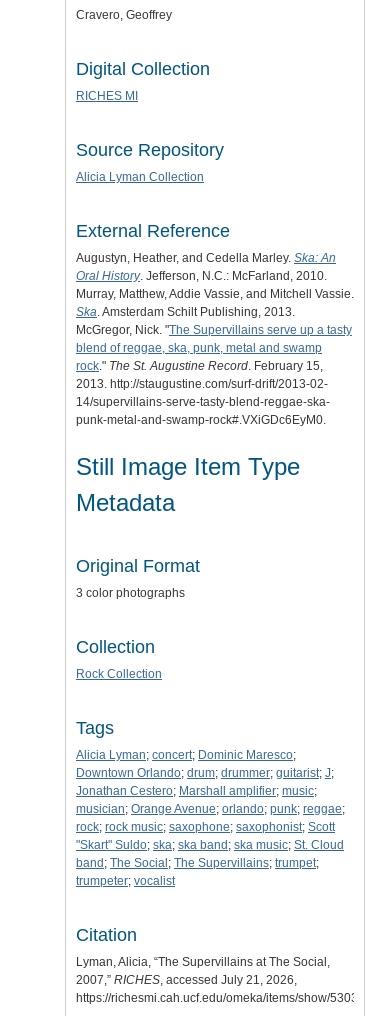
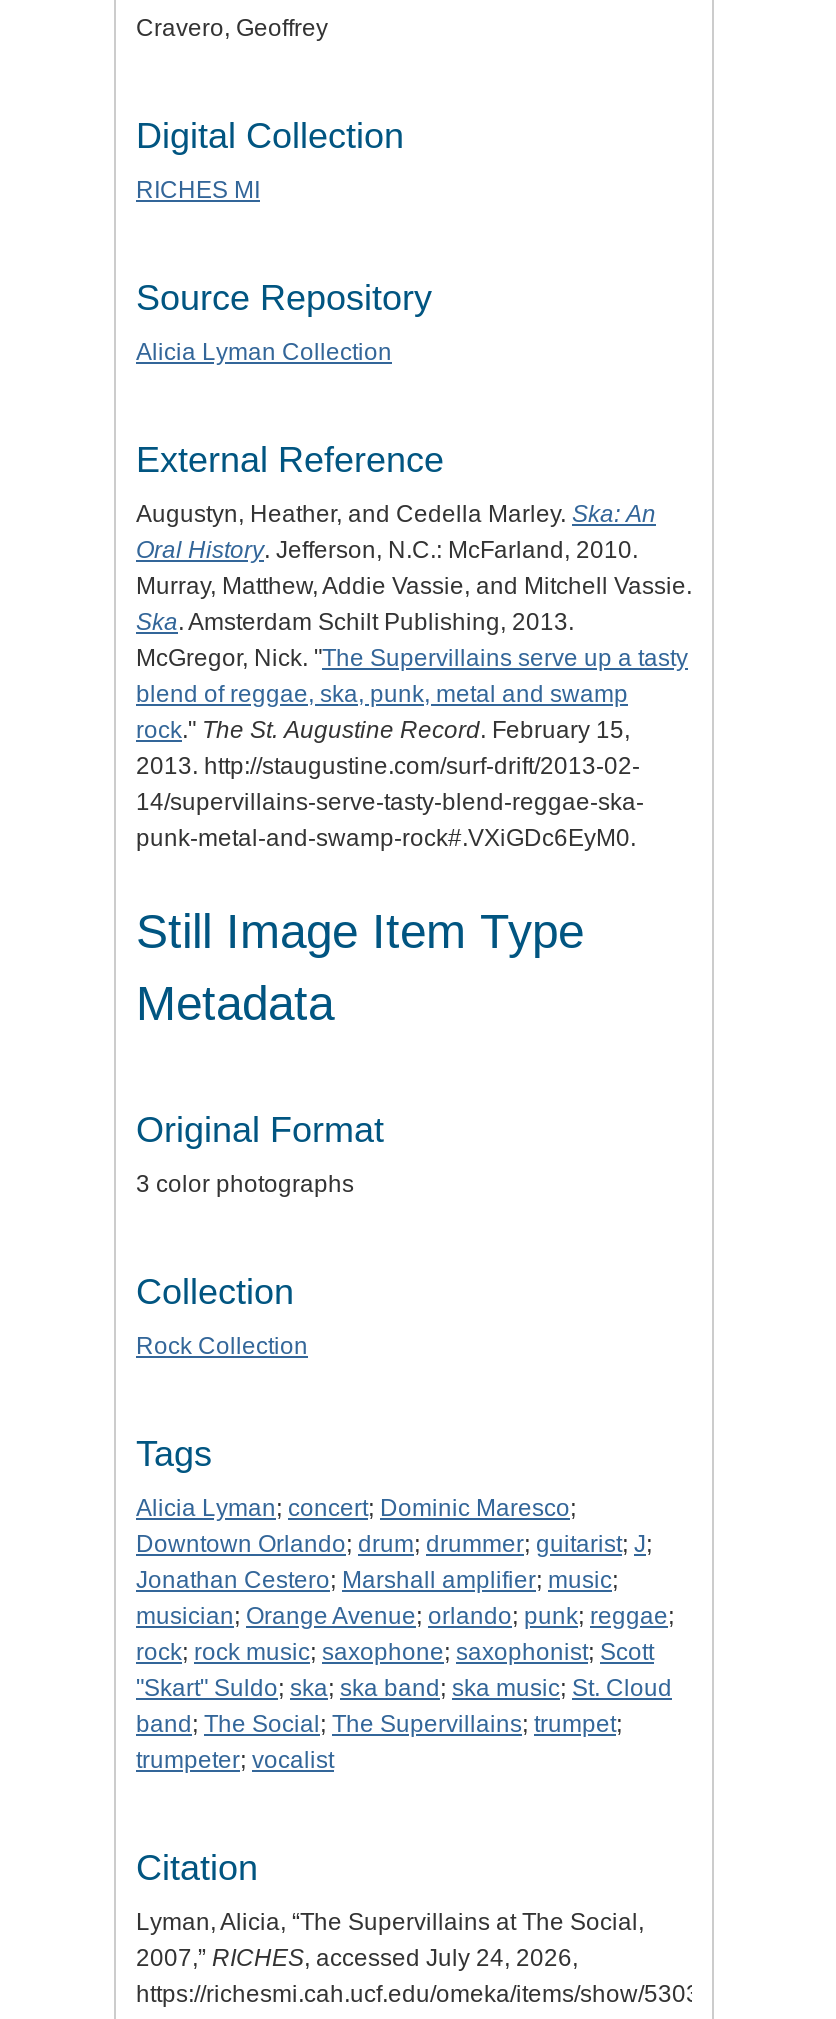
[76,973,297,987] 2007,” RICHES, accessed July 21, 2026, -> [136,1944,578,1972] 2007,” RICHES, accessed July 24, 2026,

